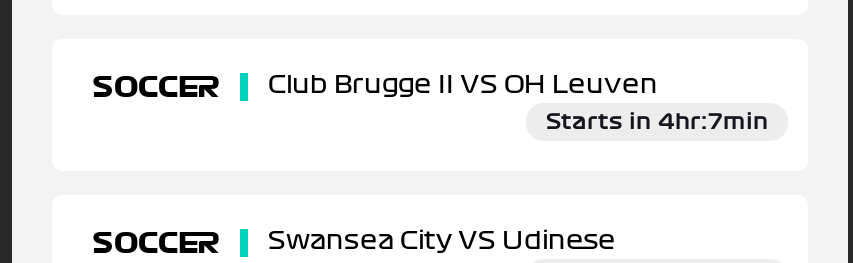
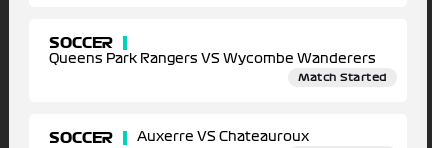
[268,73,658,97] Club Brugge II VS OH Leuven -> [49,53,376,65] Queens Park Rangers VS Wycombe Wanderers
[546,111,768,133] Starts in 4hr:7min -> [298,72,387,83] Match Started
[268,229,616,253] Swansea City VS Udinese -> [137,131,309,143] Auxerre VS Chateauroux

